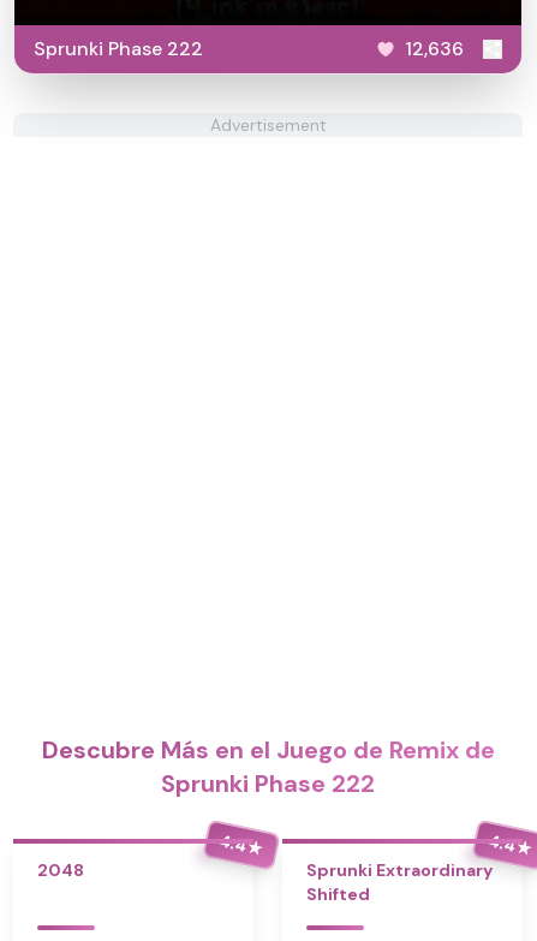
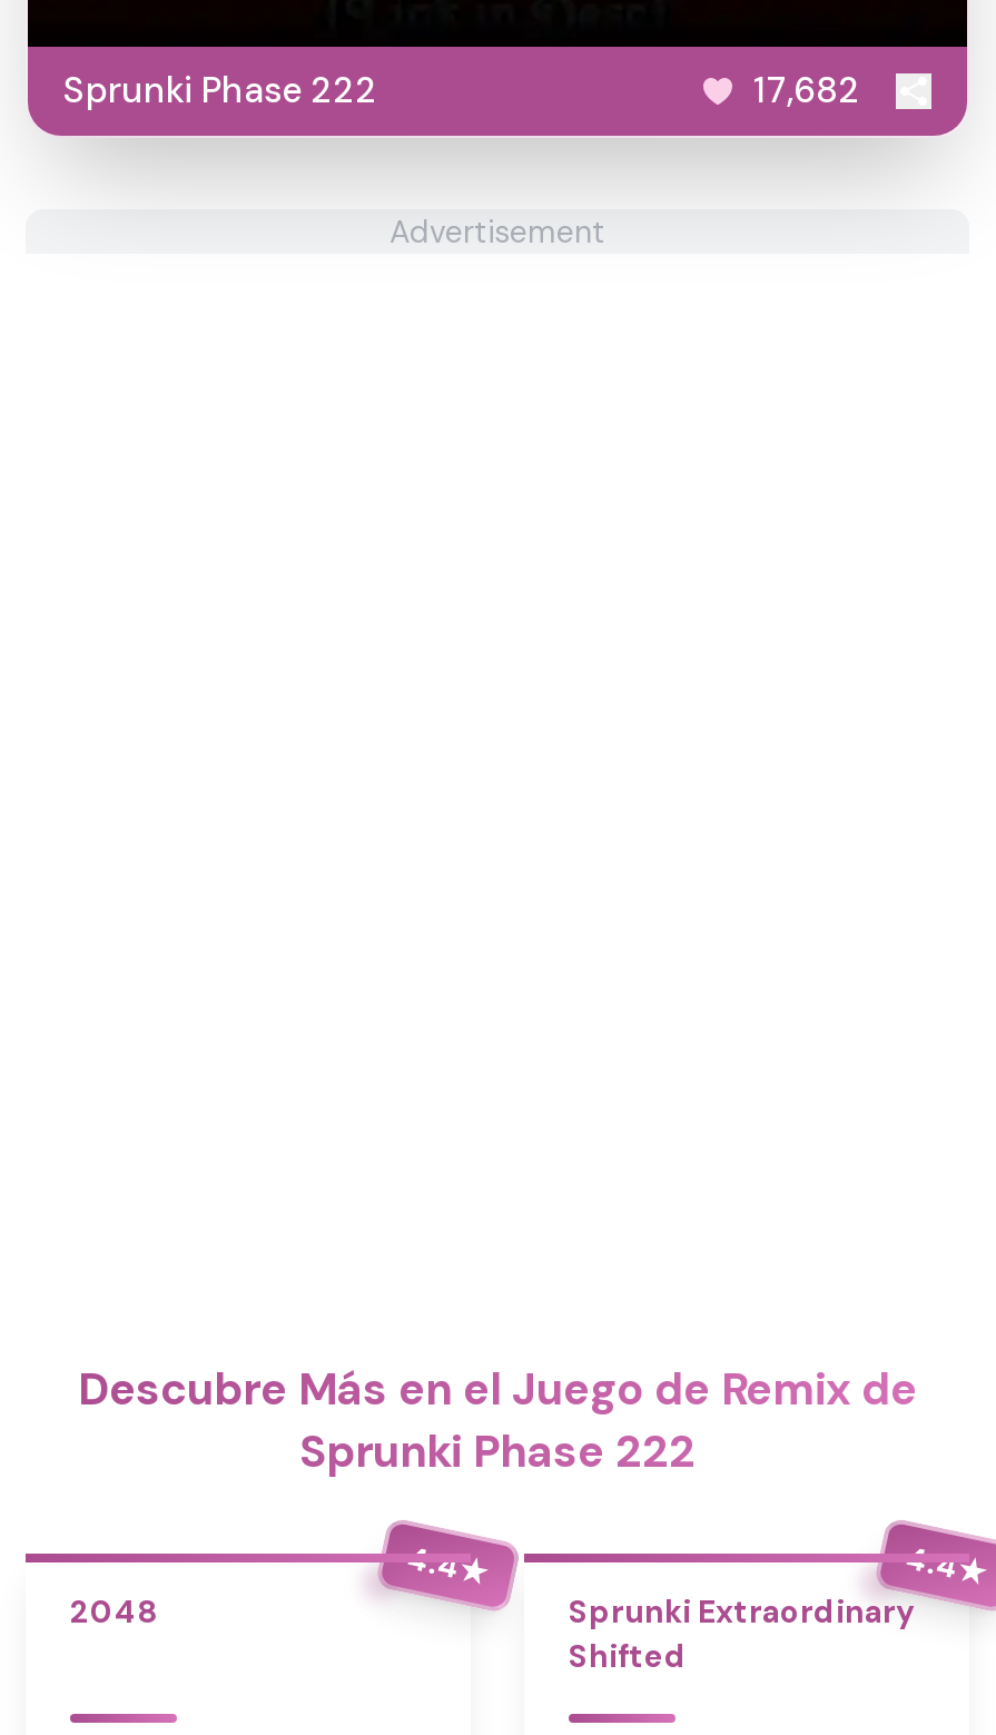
[405,36,464,61] 12,636 -> [753,67,860,114] 17,682

